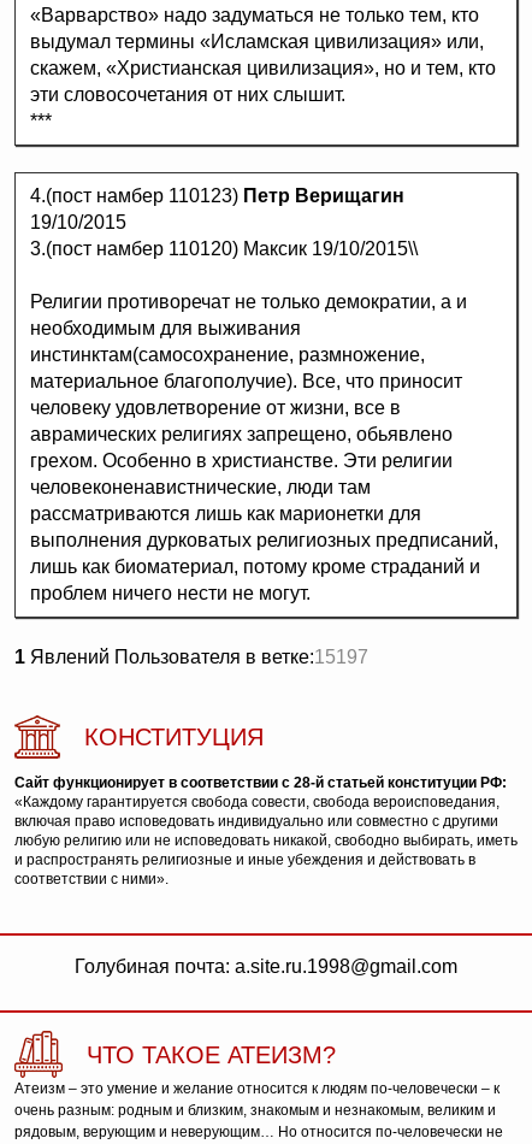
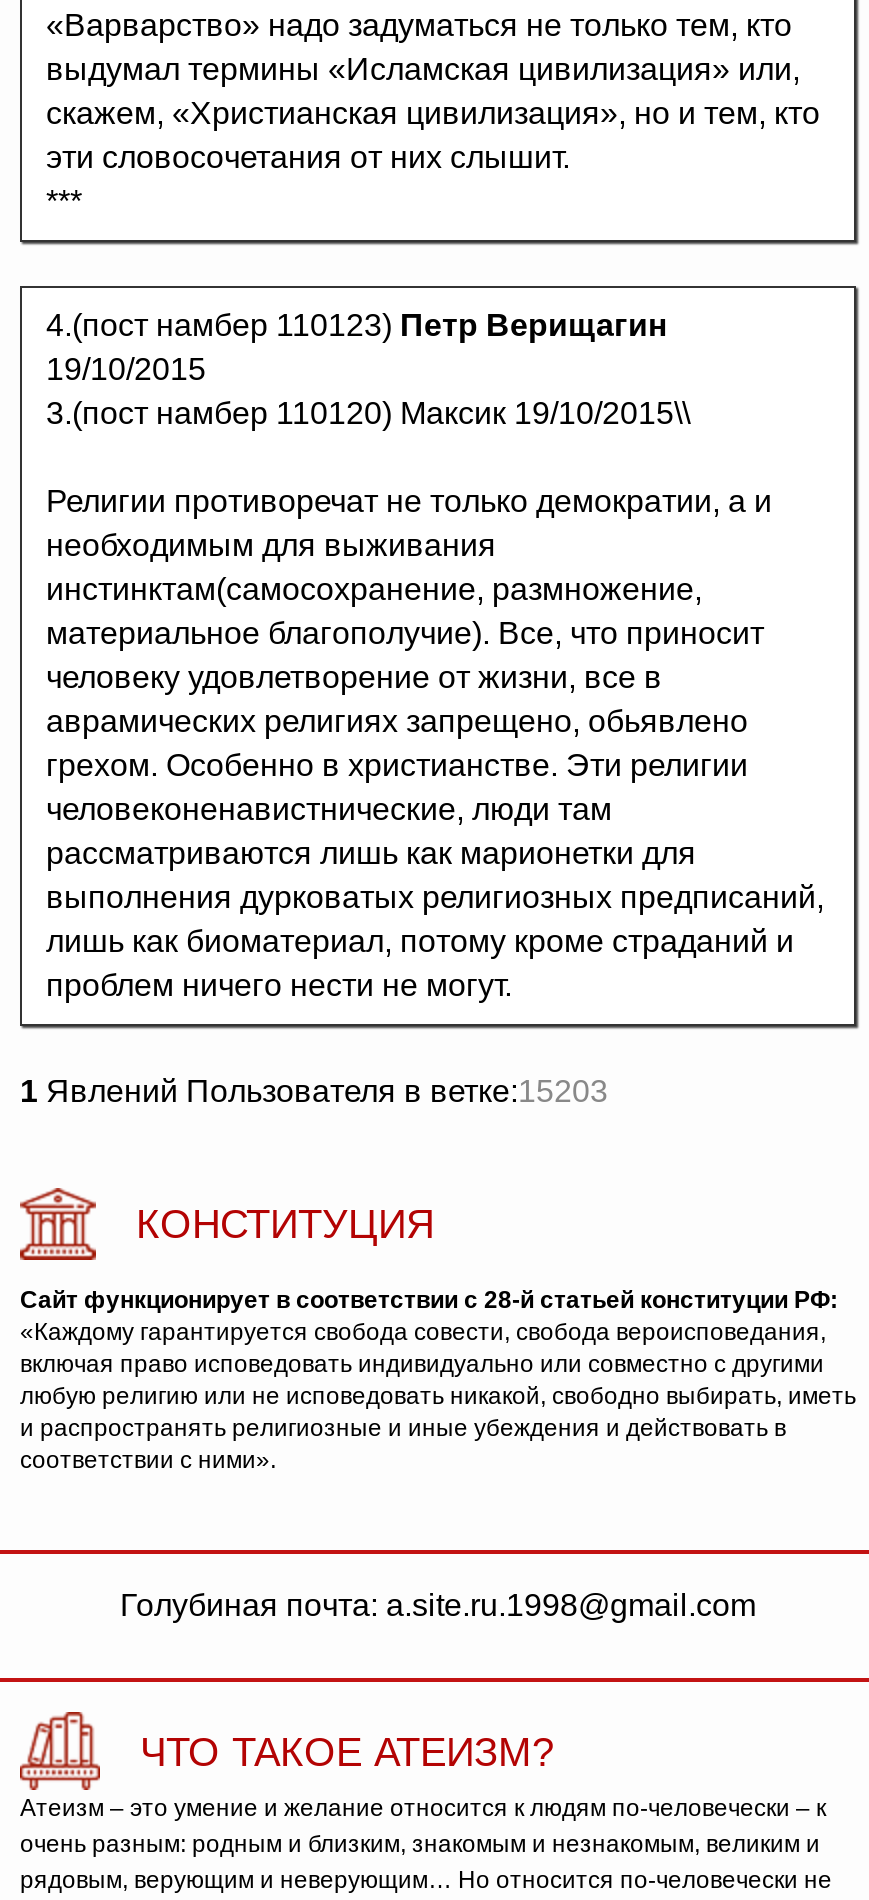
[14,647,368,667] 1 Явлений Пользователя в ветке:15197 -> [20,1075,608,1109] 1 Явлений Пользователя в ветке:15203

